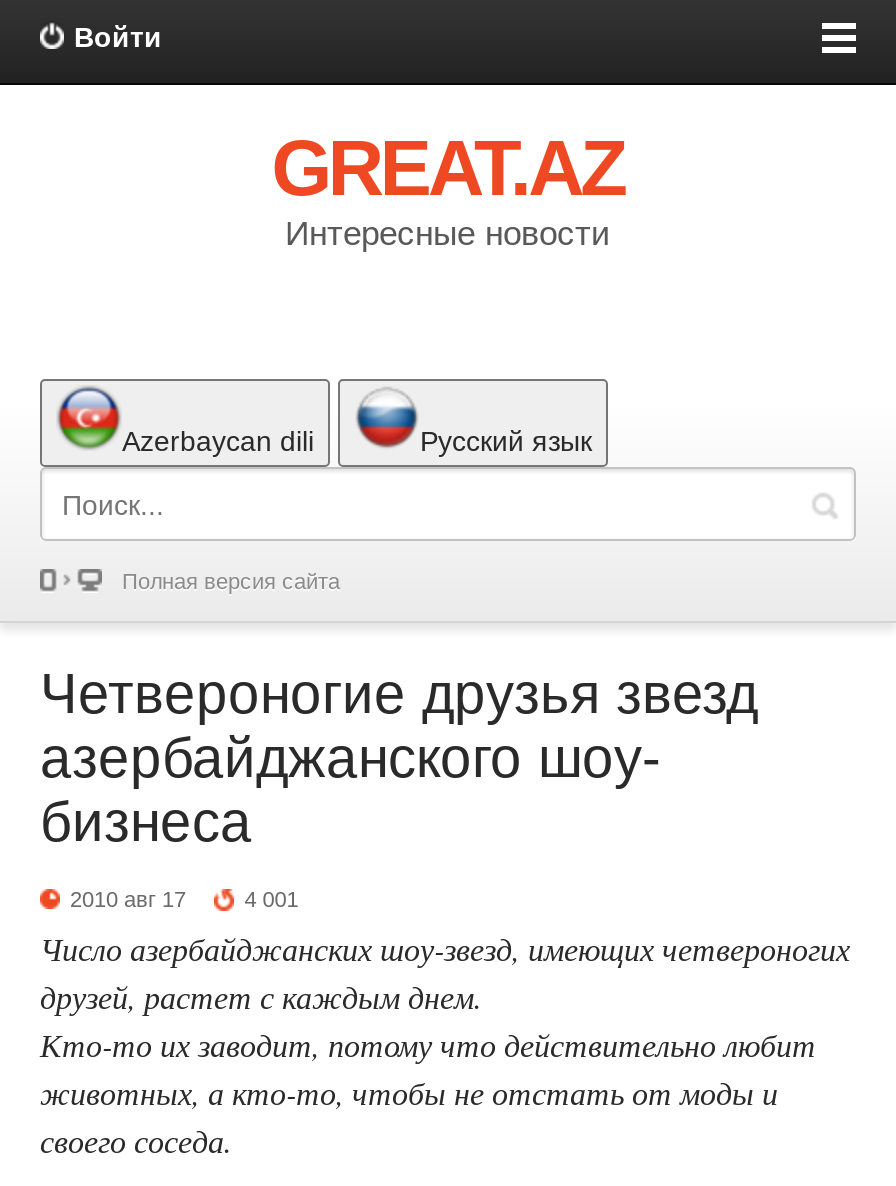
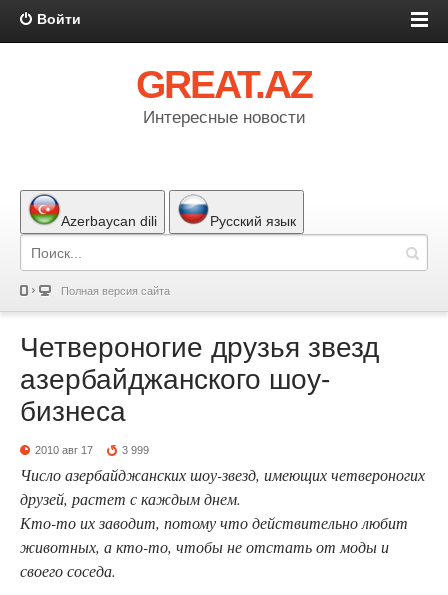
[244,887,298,911] 4 001 -> [122,444,149,456] 3 999

